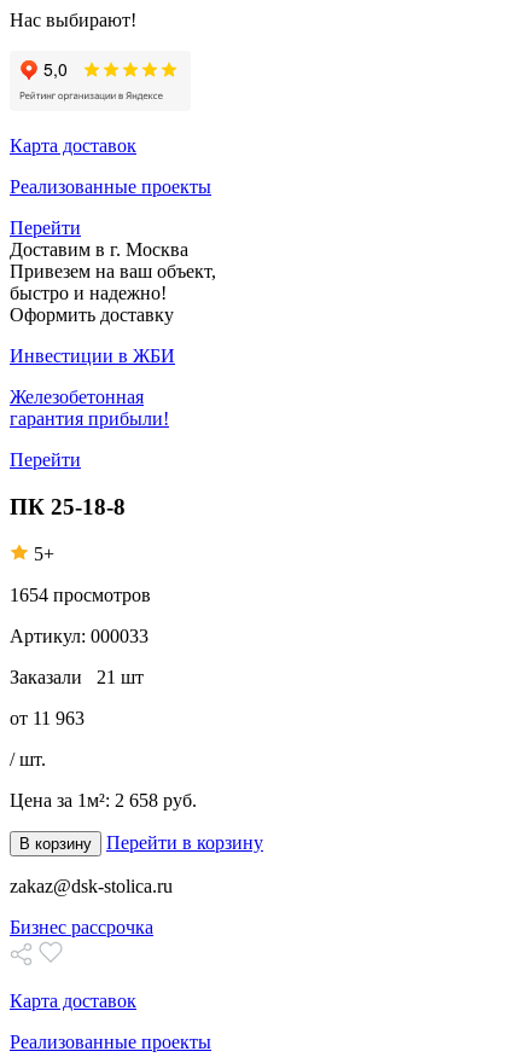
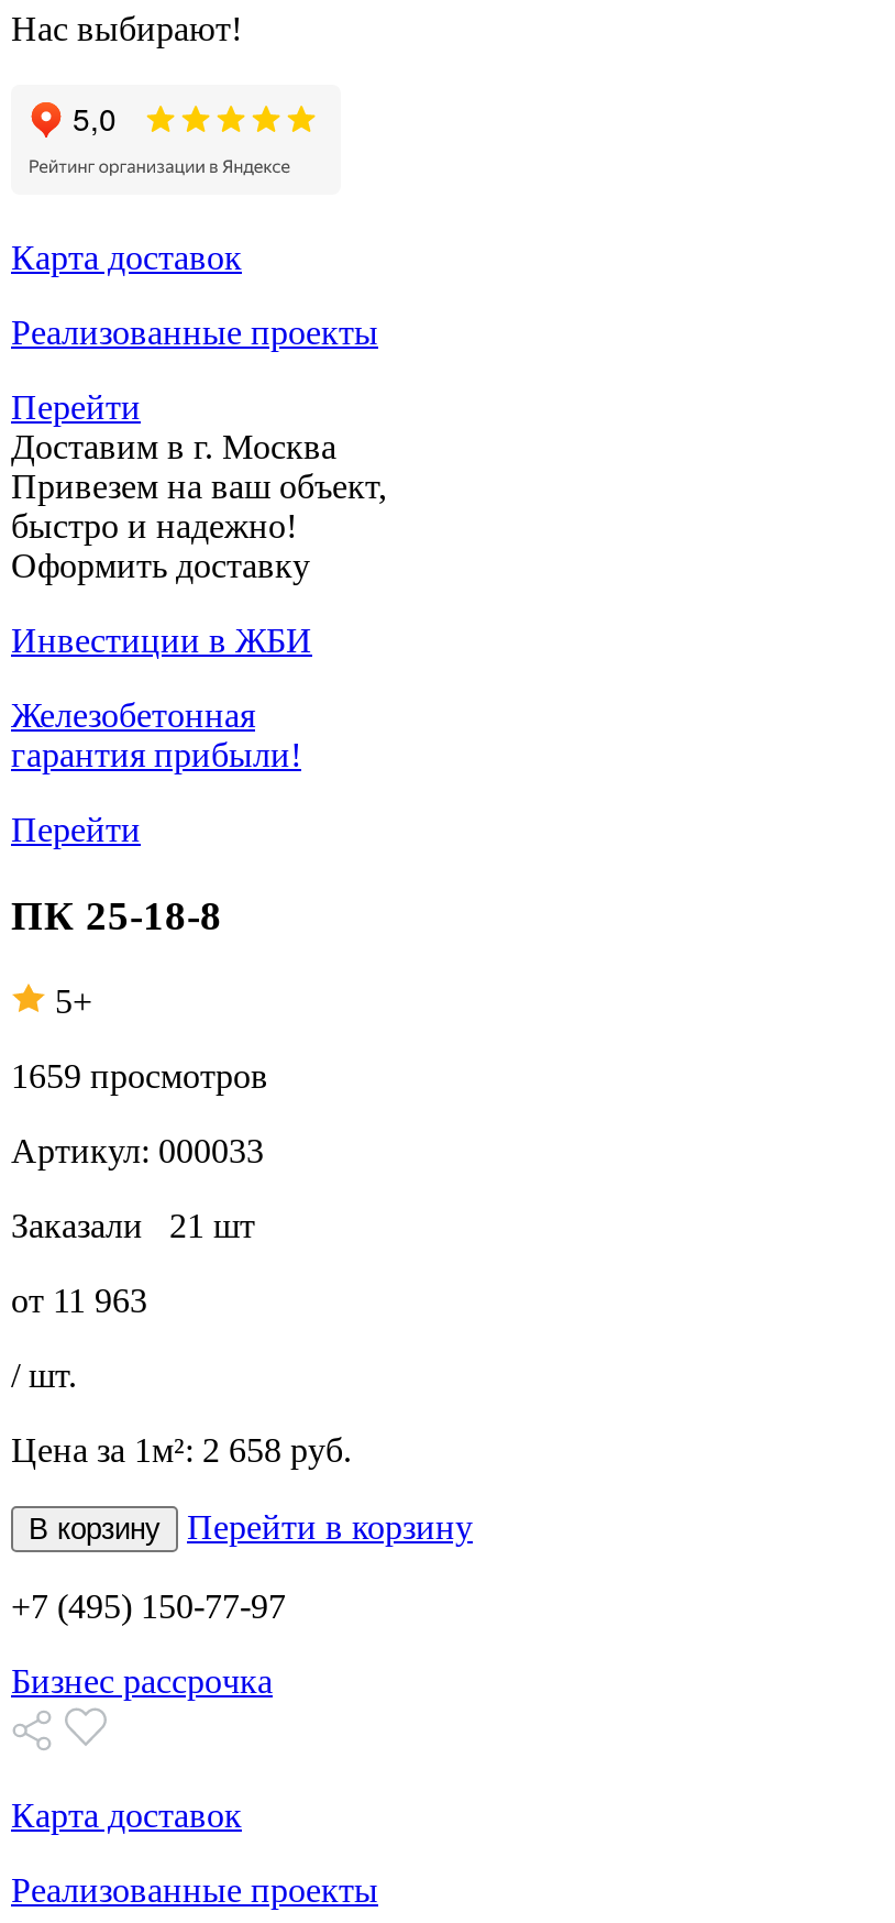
[10,584,151,605] 1654 просмотров -> [11,1057,268,1094] 1659 просмотров
[10,875,173,896] zakaz@dsk-stolica.ru -> [11,1587,286,1624] +7 (495) 150-77-97

